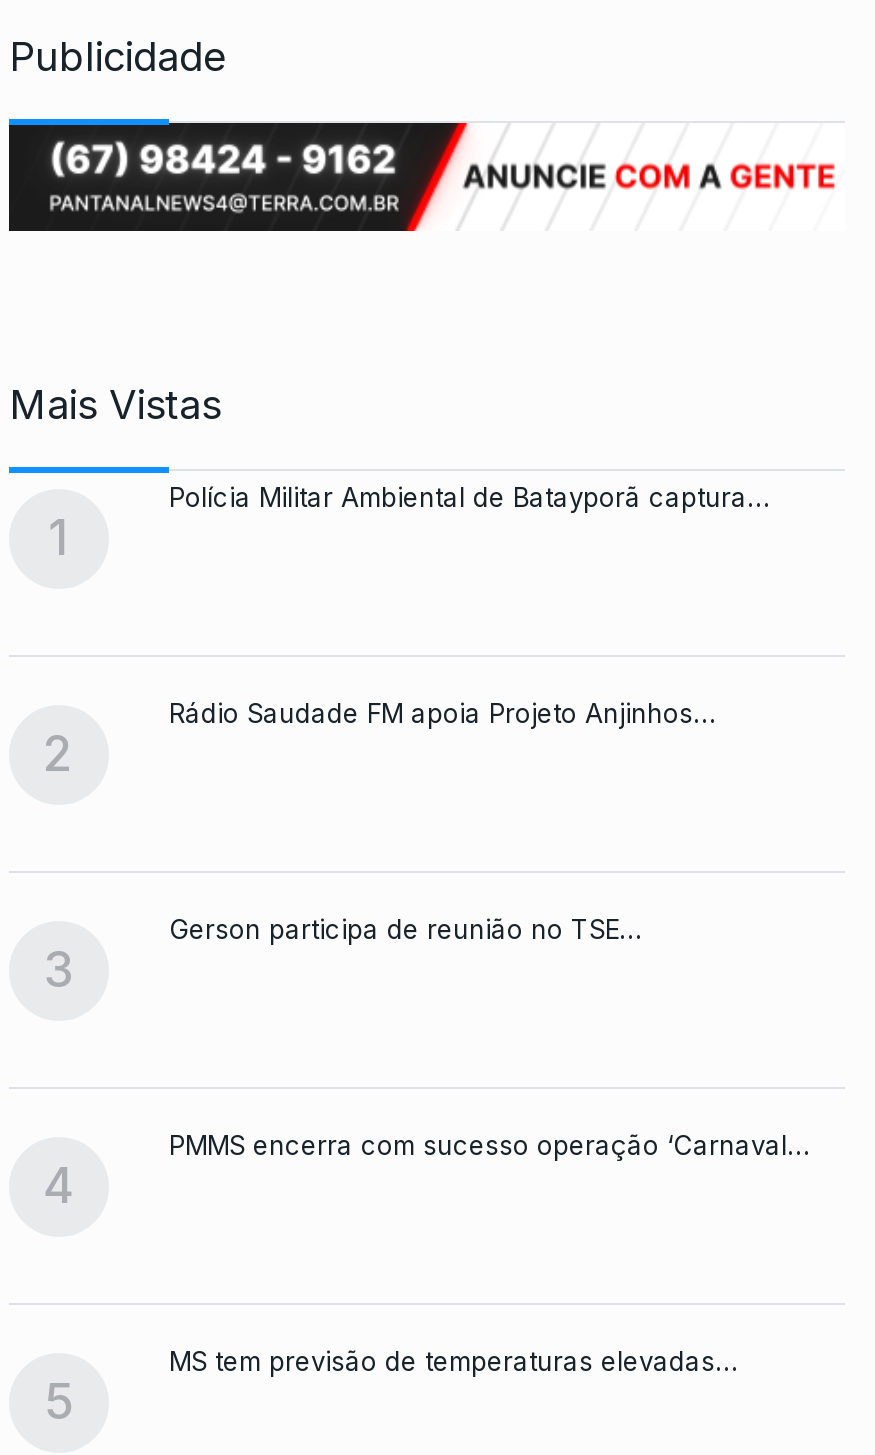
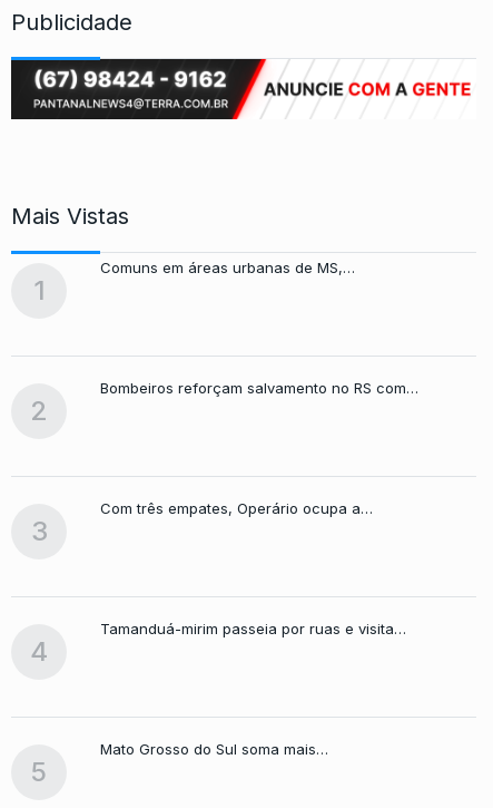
[169,481,769,513] Polícia Militar Ambiental de Batayporã captura… -> [100,259,355,276] Comuns em áreas urbanas de MS,…
[169,697,715,729] Rádio Saudade FM apoia Projeto Anjinhos… -> [100,379,418,397] Bombeiros reforçam salvamento no RS com…
[169,913,641,945] Gerson participa de reunião no TSE… -> [100,499,373,517] Com três empates, Operário ocupa a…
[169,1129,809,1161] PMMS encerra com sucesso operação ‘Carnaval… -> [100,620,406,637] Tamanduá-mirim passeia por ruas e visita…
[169,1345,737,1377] MS tem previsão de temperaturas elevadas… -> [100,740,328,758] Mato Grosso do Sul soma mais…

